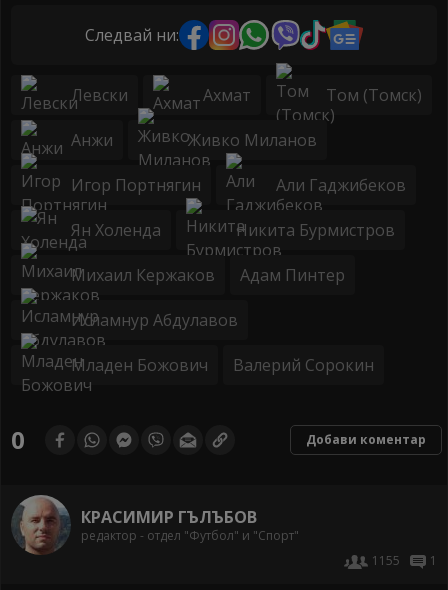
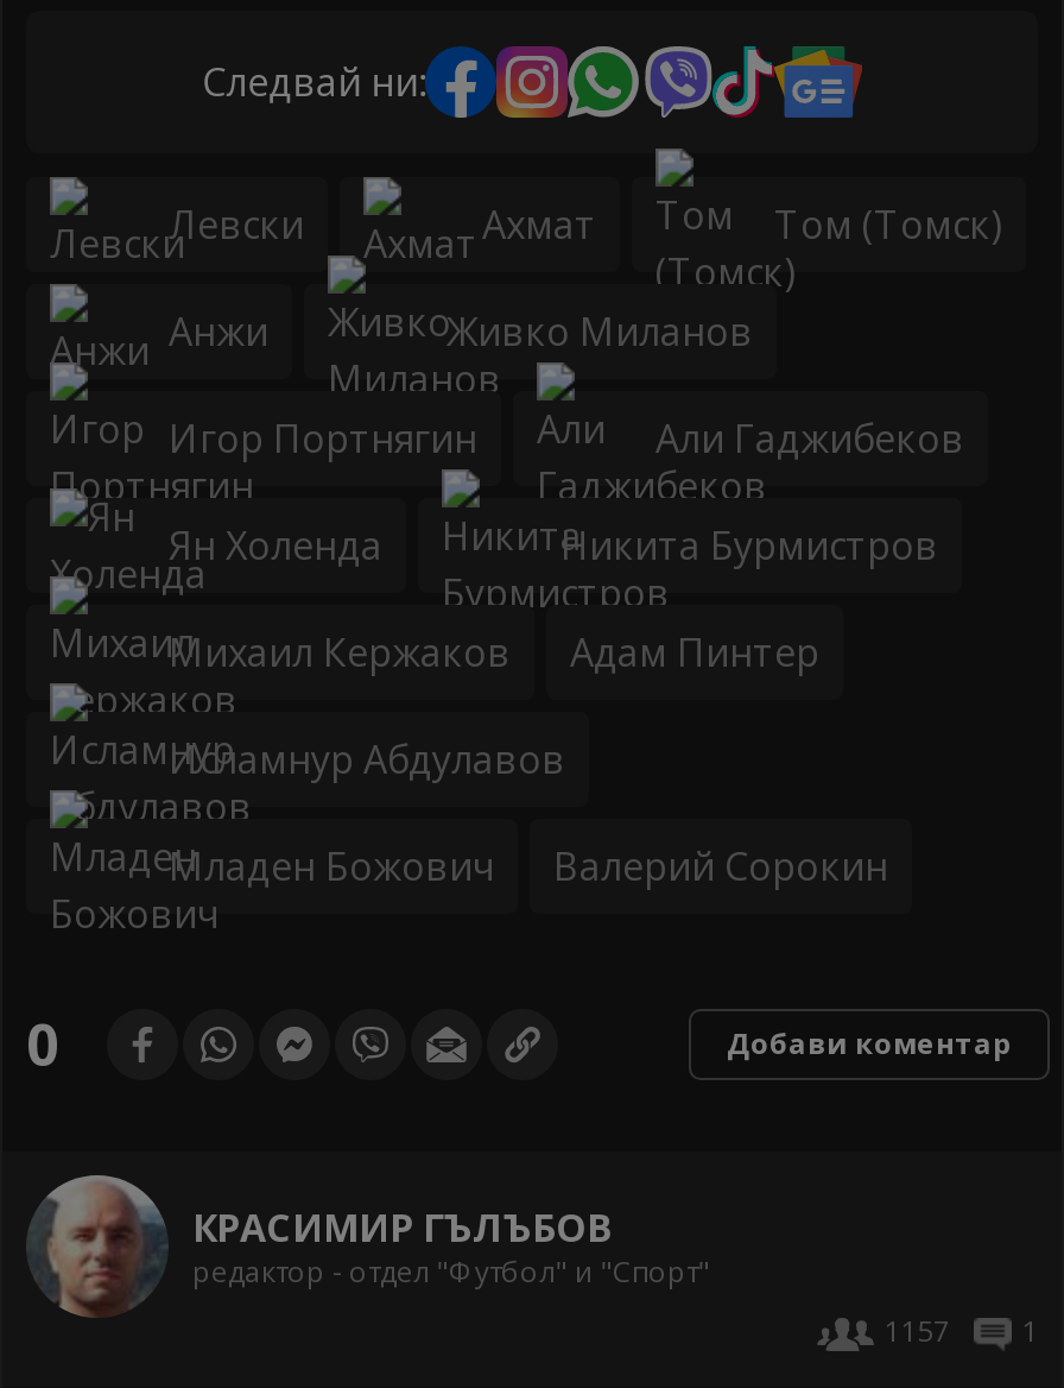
[372,552,437,569] 1155 1 -> [883,1311,1038,1351] 1157 1

